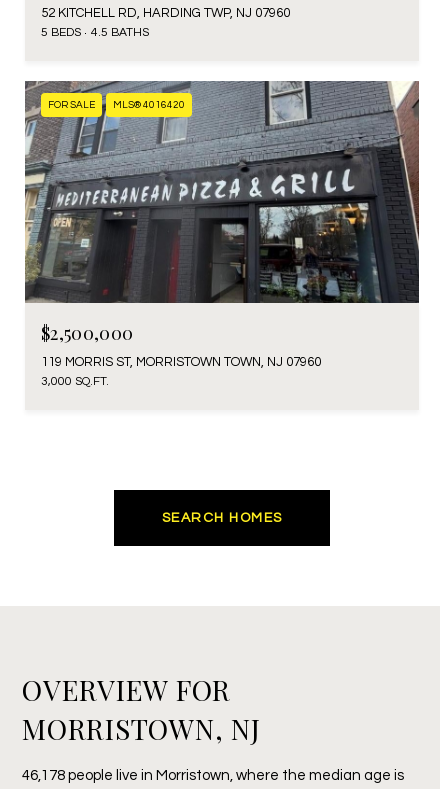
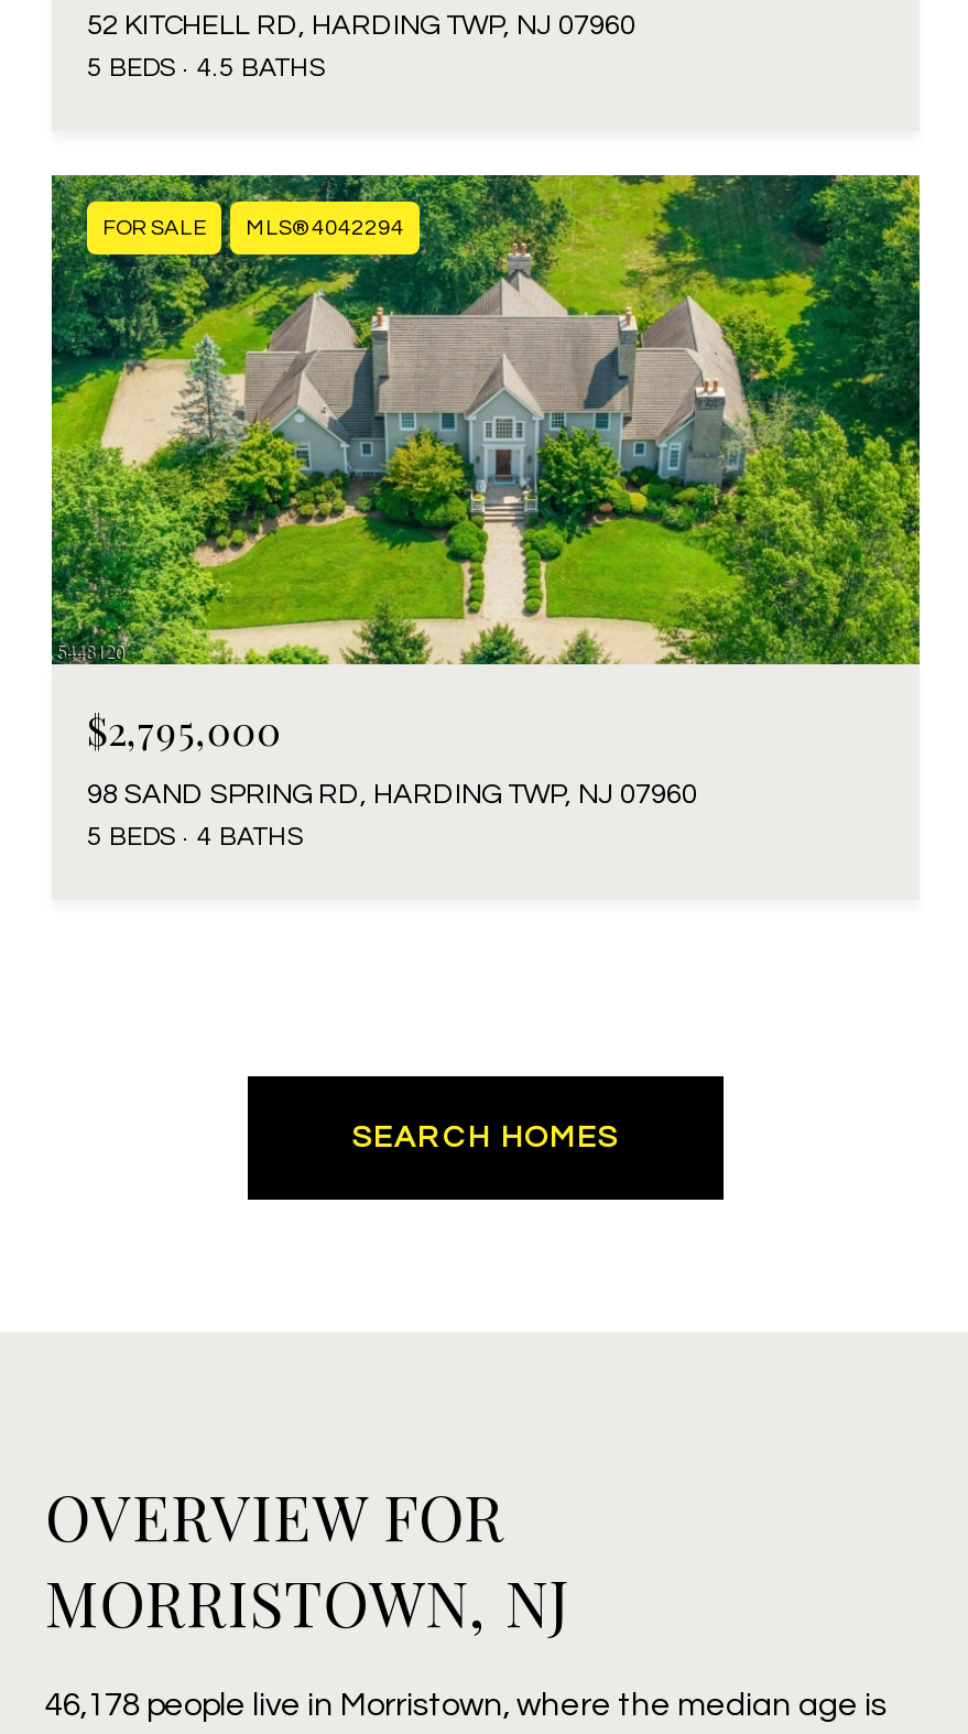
[24,80,420,304] [image] | FOR SALE MLS® 4016420 -> [50,173,922,666] [image] | FOR SALE MLS® 4042294
[41,321,321,388] $2,500,000 | 119 MORRIS ST, MORRISTOWN TOWN, NJ 07960 | 3,000 SQ.FT. -> [87,703,697,851] $2,795,000 | 98 SAND SPRING RD, HARDING TWP, NJ 07960 | 5 BEDS | 4 BATHS

